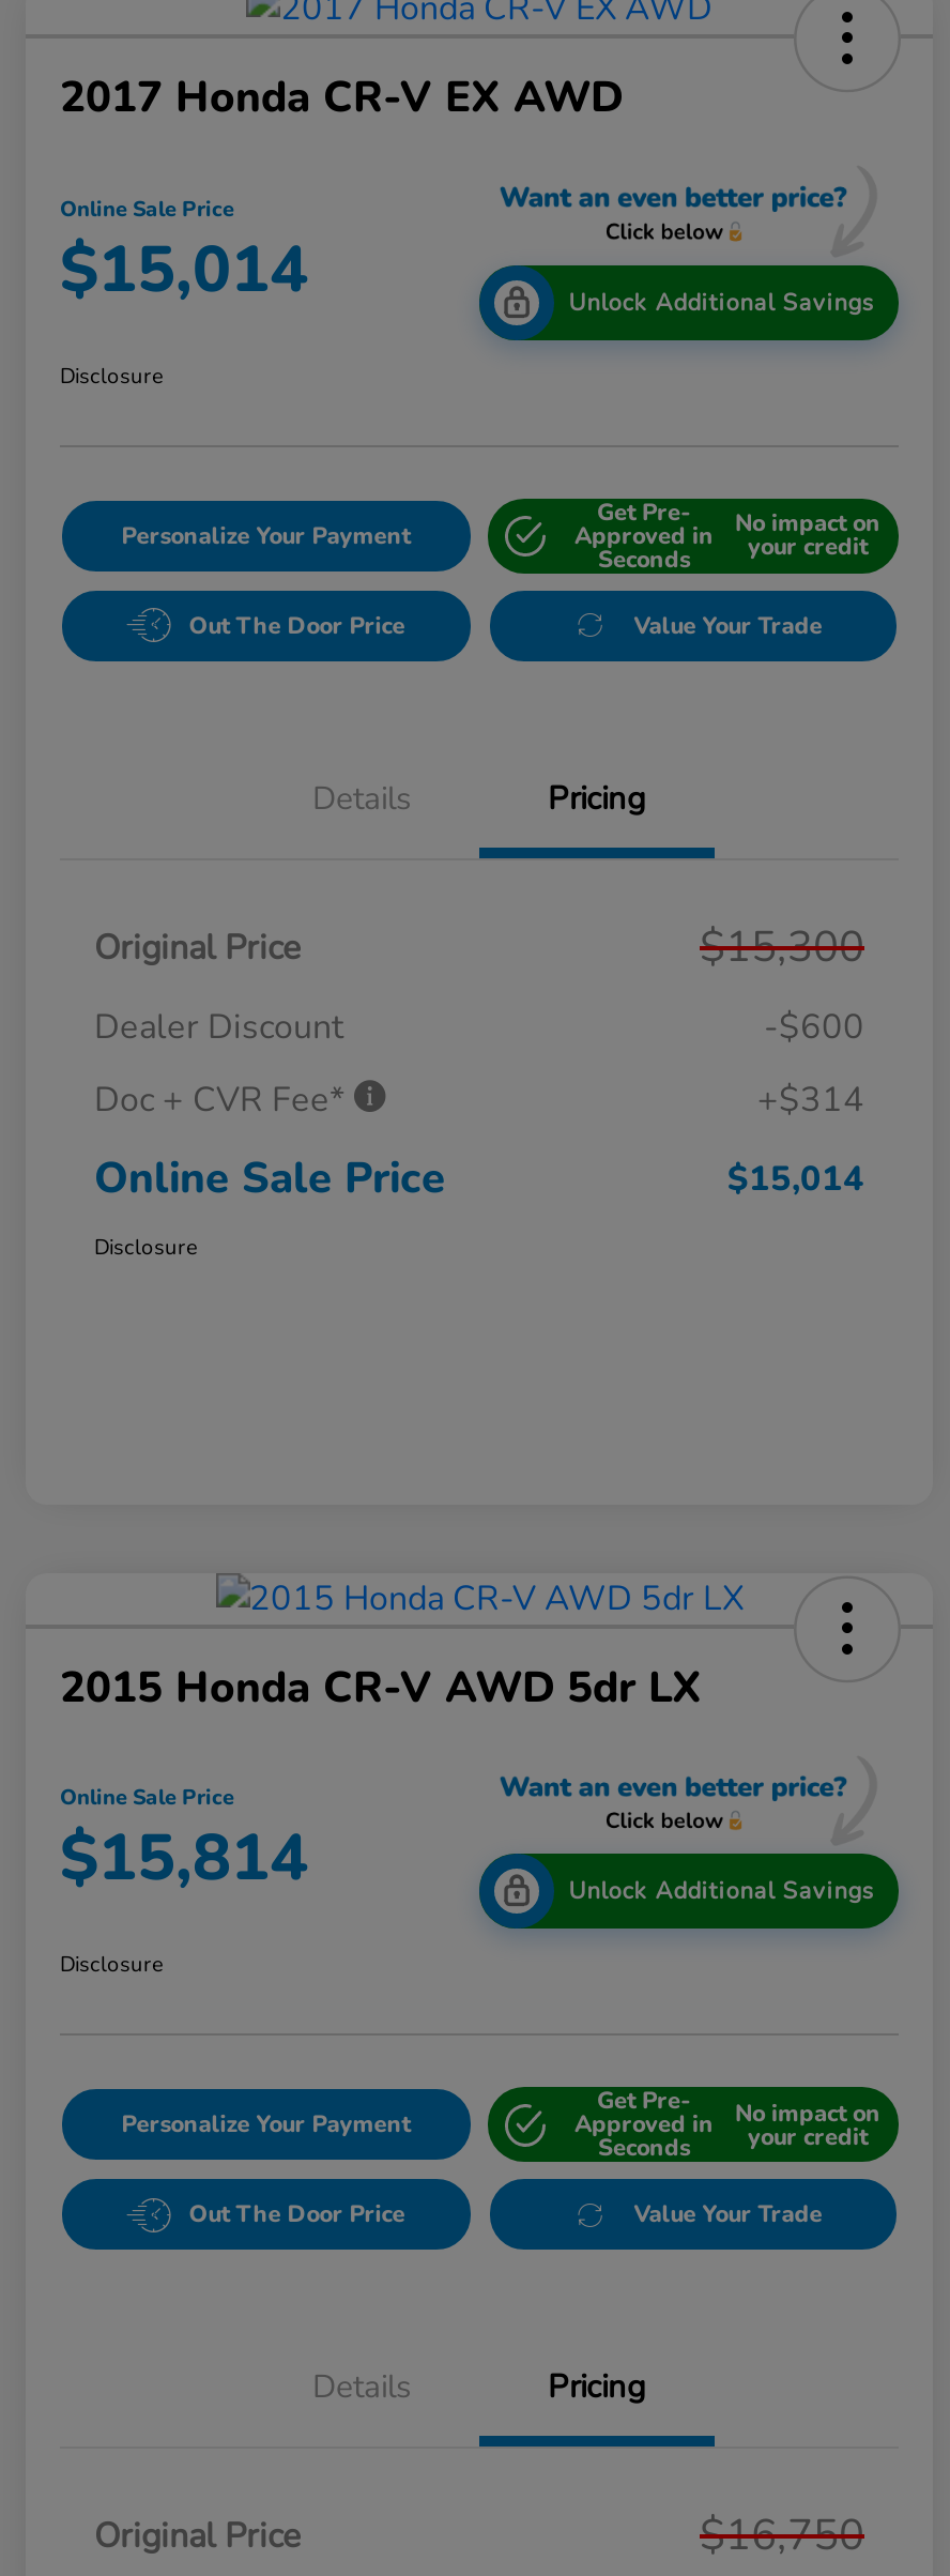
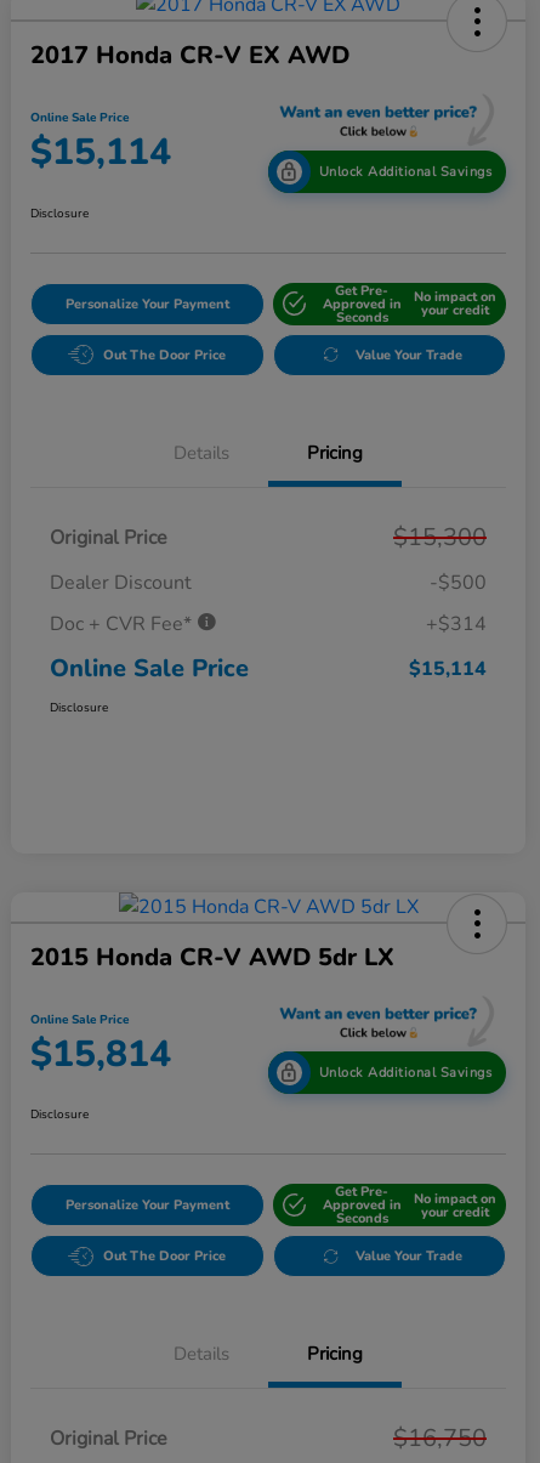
[60,225,308,313] $15,014 -> [30,128,171,178] $15,114
[764,1003,864,1050] -$600 -> [430,569,487,596] -$500
[727,1155,864,1202] $15,014 -> [409,655,487,682] $15,114

